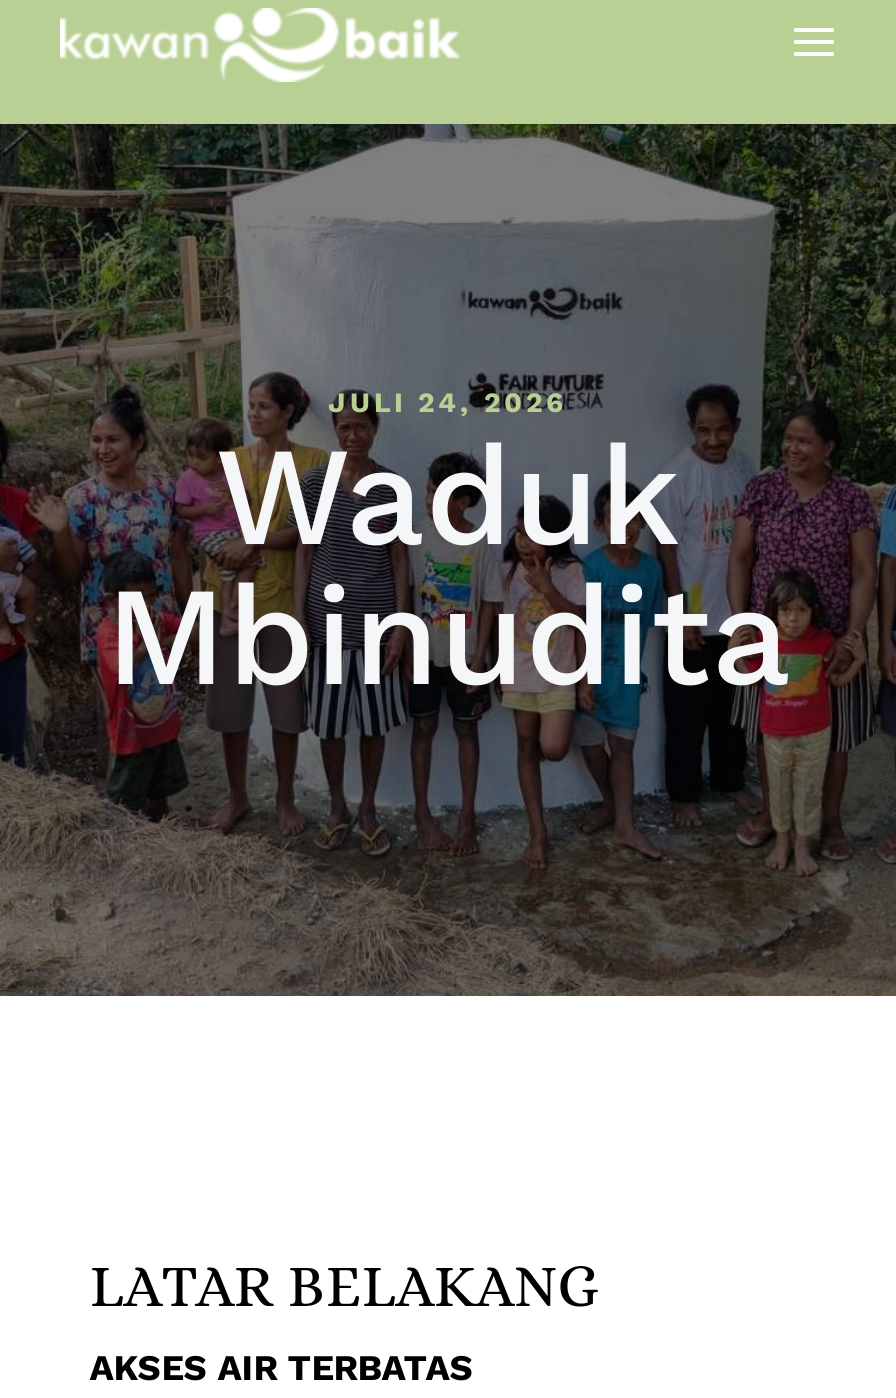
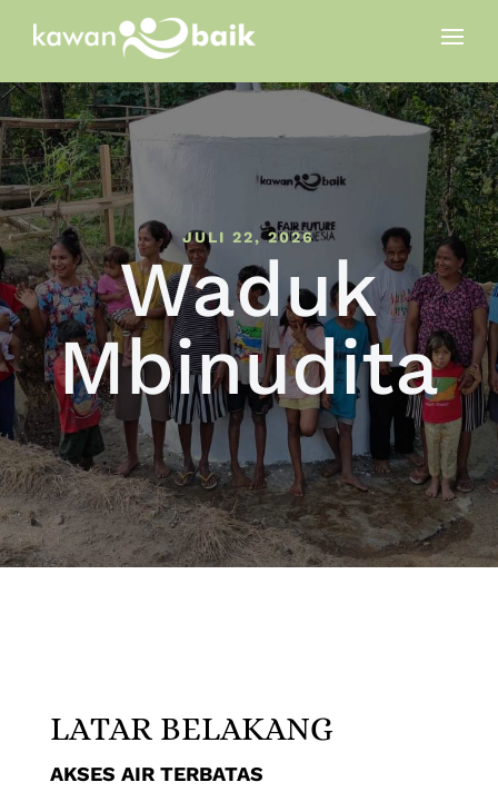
[328,386,568,418] JULI 24, 2026 -> [183,228,315,246] JULI 22, 2026

